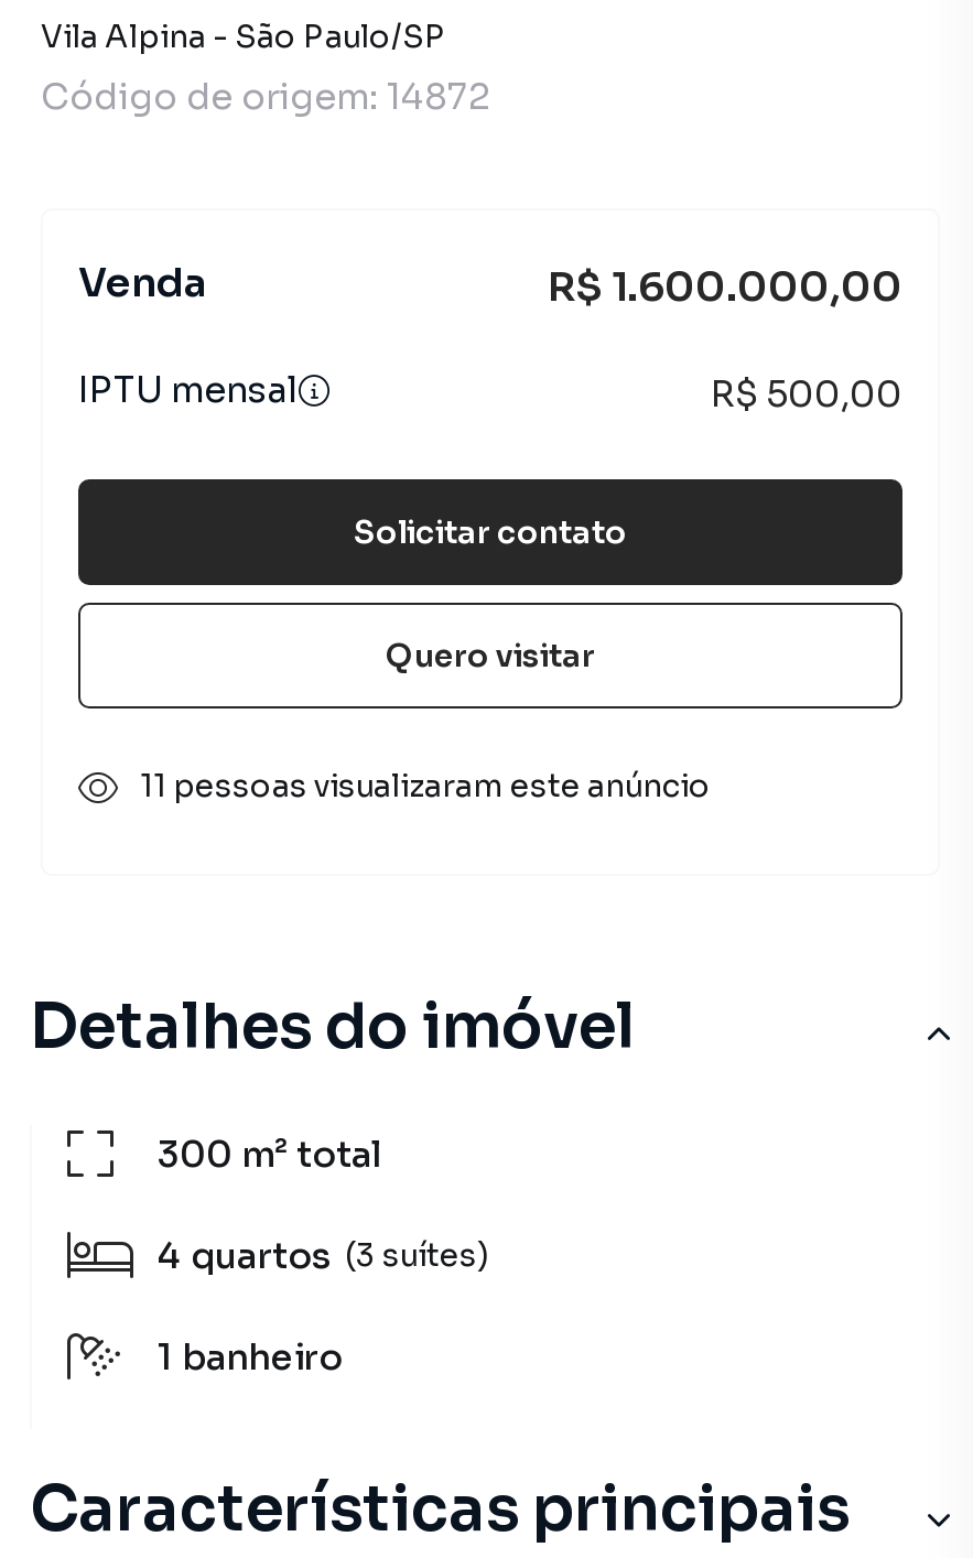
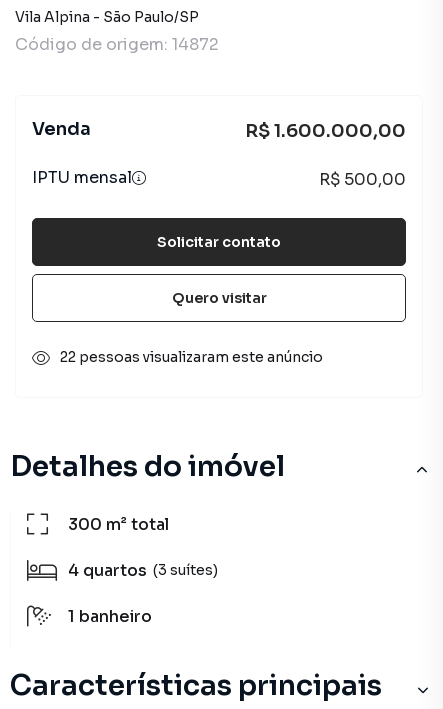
[140,766,711,805] 11 pessoas visualizaram este anúncio -> [60,348,323,366] 22 pessoas visualizaram este anúncio

